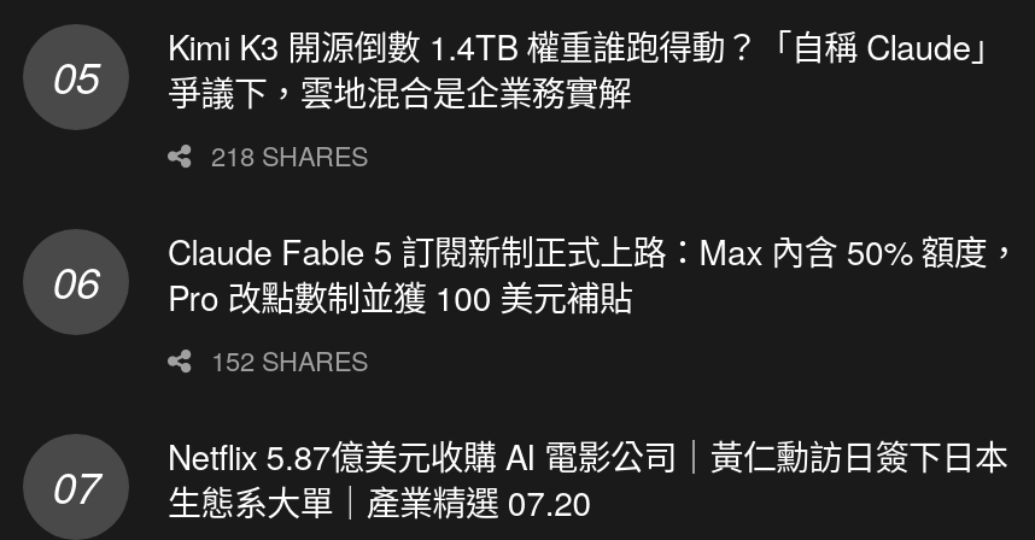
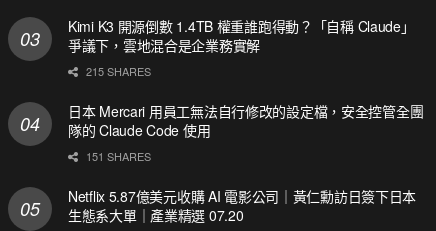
[204,135,368,173] 218 SHARES -> [83,63,151,79] 215 SHARES
[168,226,1020,378] Claude Fable 5 訂閱新制正式上路：Max 內含 50% 額度， | Pro 改點數制並獲 100 美元補貼 | 152 SHARES -> [68,101,423,164] 日本 Mercari 用員工無法自行修改的設定檔，安全控管全團 | 隊的 Claude Code 使用 | 151 SHARES

